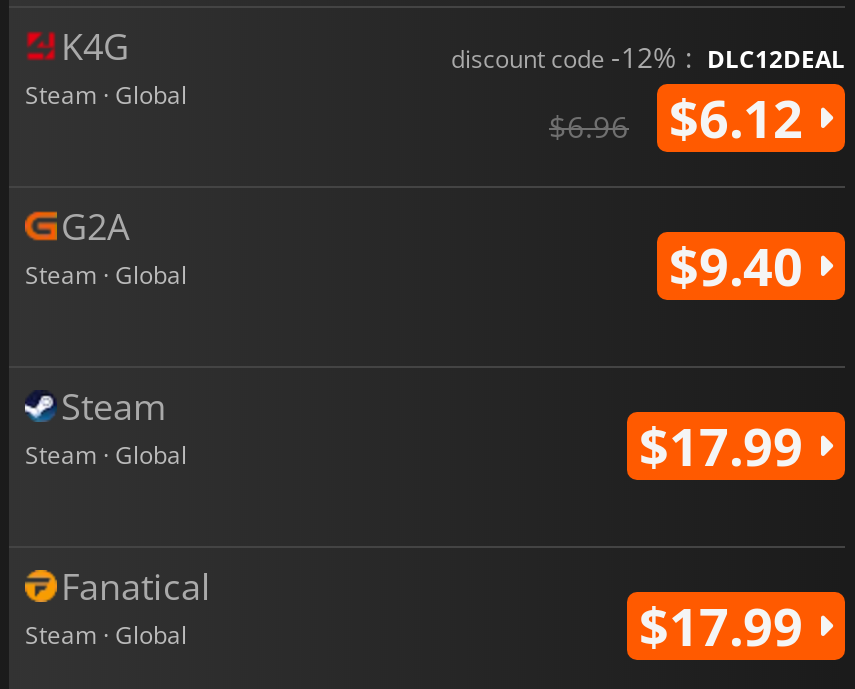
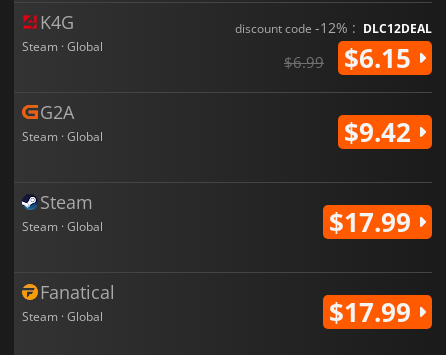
[669,81,817,153] $6.12 -> [344,40,418,76] $6.15
[549,105,629,145] $6.96 -> [284,52,324,72] $6.99
[669,229,817,301] $9.40 -> [344,114,418,150] $9.42

